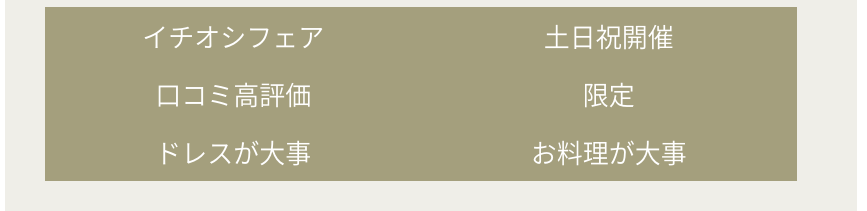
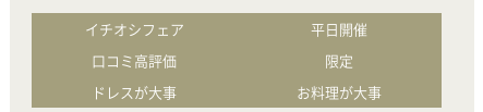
[544,16,674,54] 土日祝開催 -> [311,18,367,39] 平日開催

